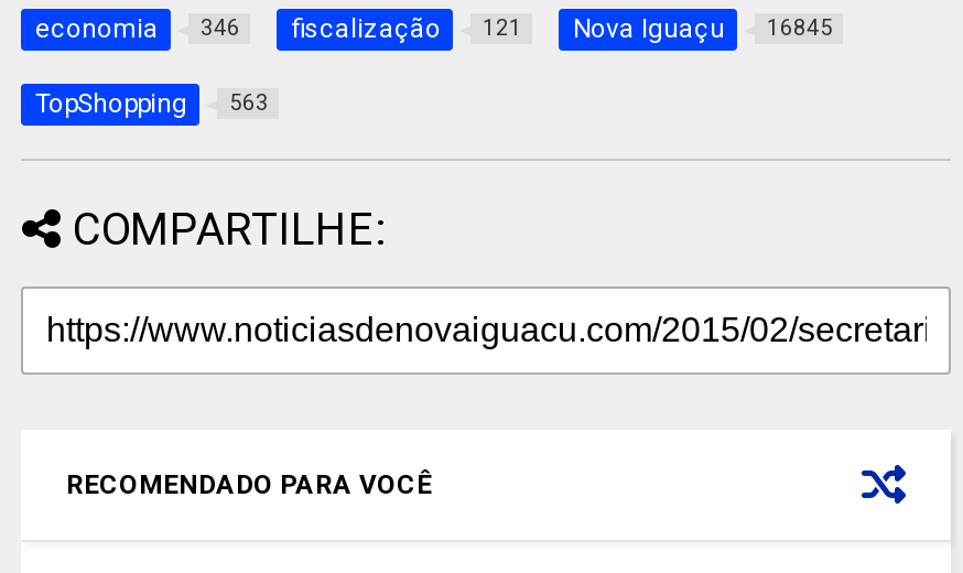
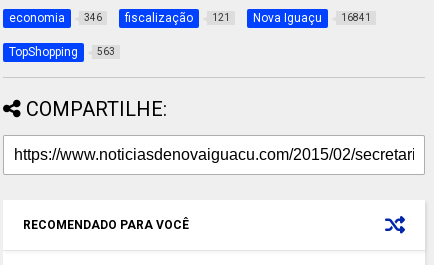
[573,13,833,44] Nova Iguaçu 16845 -> [253,11,371,25] Nova Iguaçu 16841

